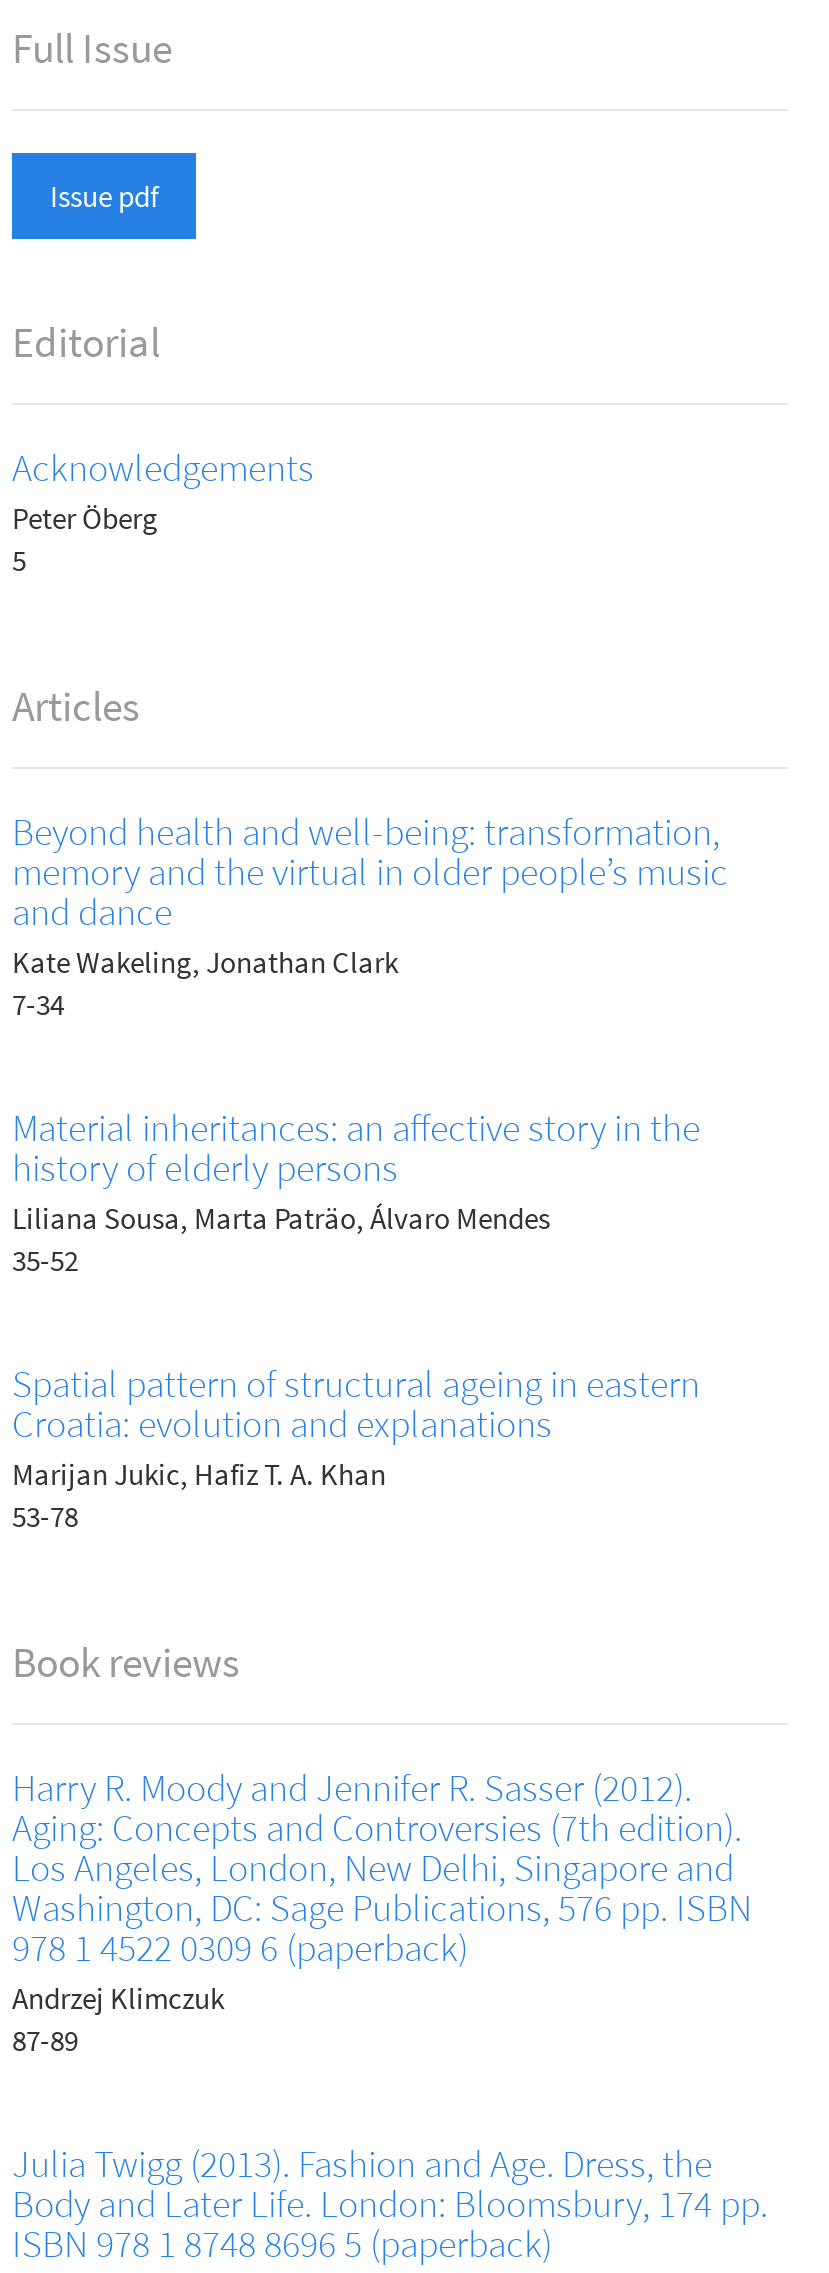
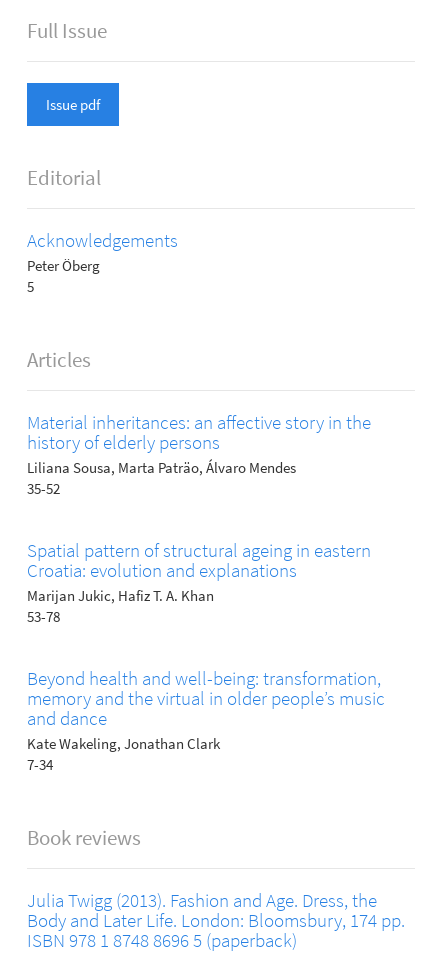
moved [12,807,728,1023] -> [27,666,385,774]: Beyond health and well-being: transformation, | memory and the virtual in older people’s music | and dance | Kate Wakeling, Jonathan Clark | 7-34
[12,1763,752,2059] Harry R. Moody and Jennifer R. Sasser (2012). | Aging: Concepts and Controversies (7th edition). | Los Angeles, London, New Delhi, Singapore and | Washington, DC: Sage Publications, 576 pp. ISBN | 978 1 4522 0309 6 (paperback) | Andrzej Klimczuk | 87-89 -> none

